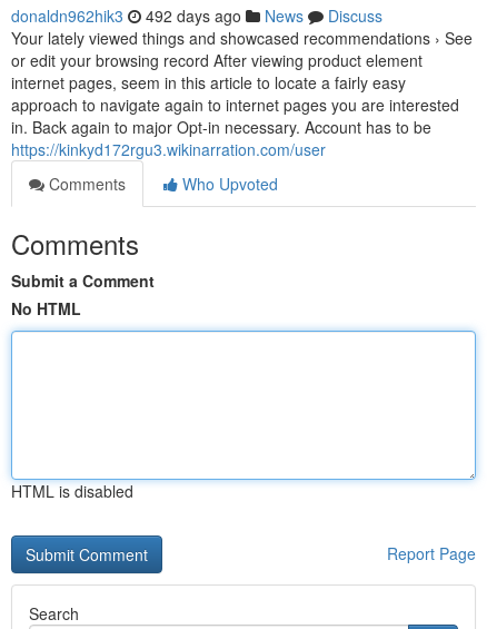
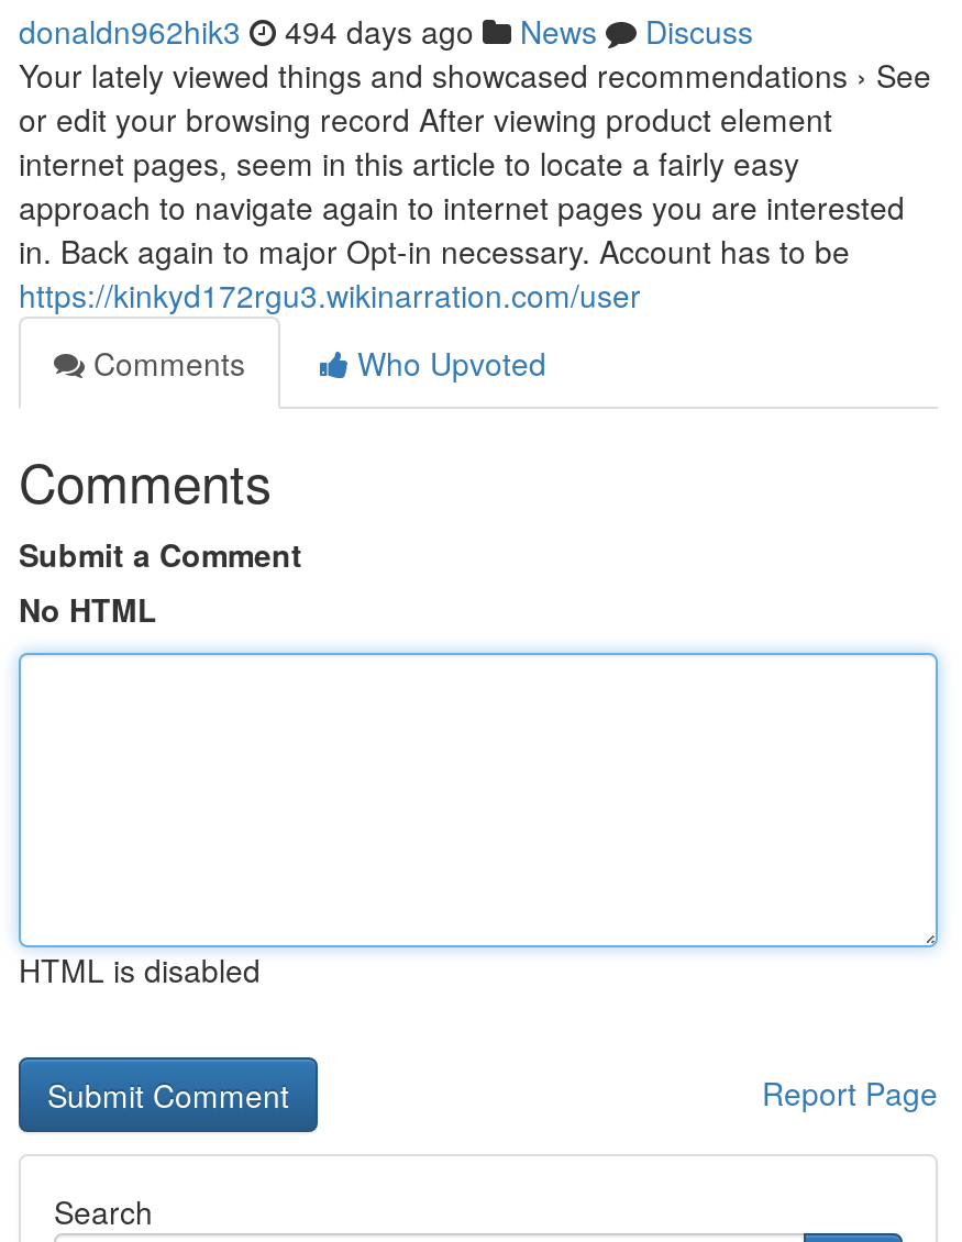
[11,4,382,27] donaldn962hik3 492 days ago News Discuss -> [19,9,753,53] donaldn962hik3 494 days ago News Discuss

